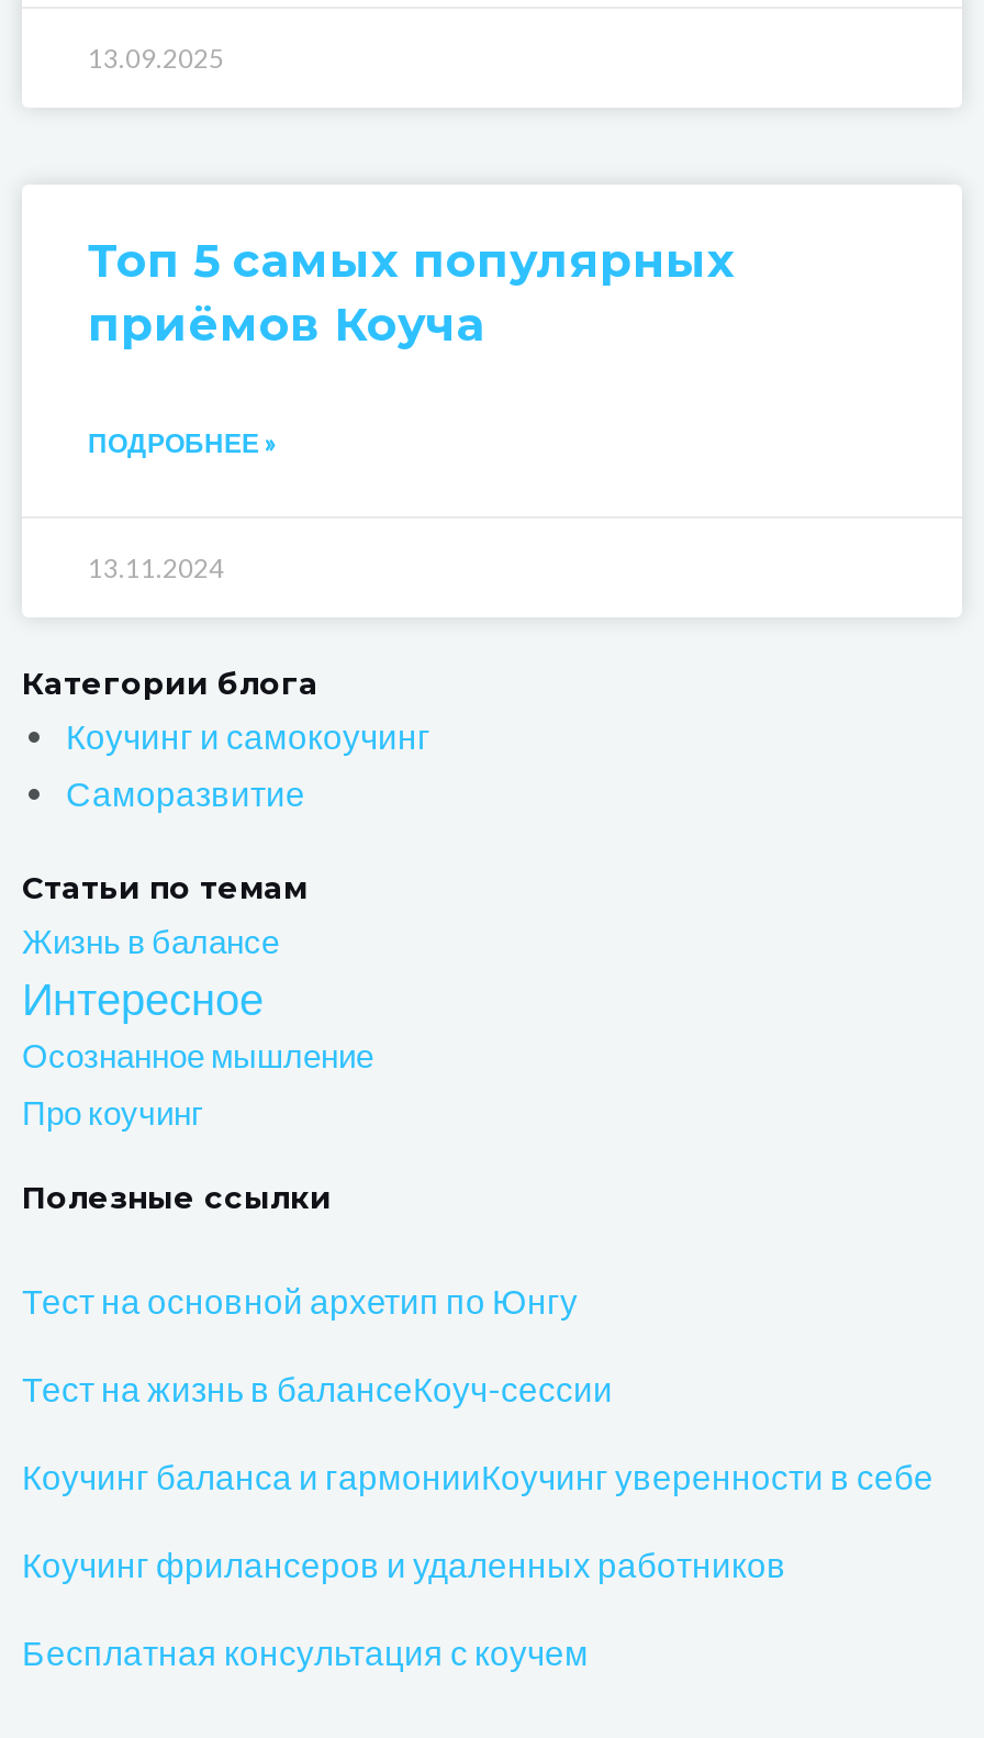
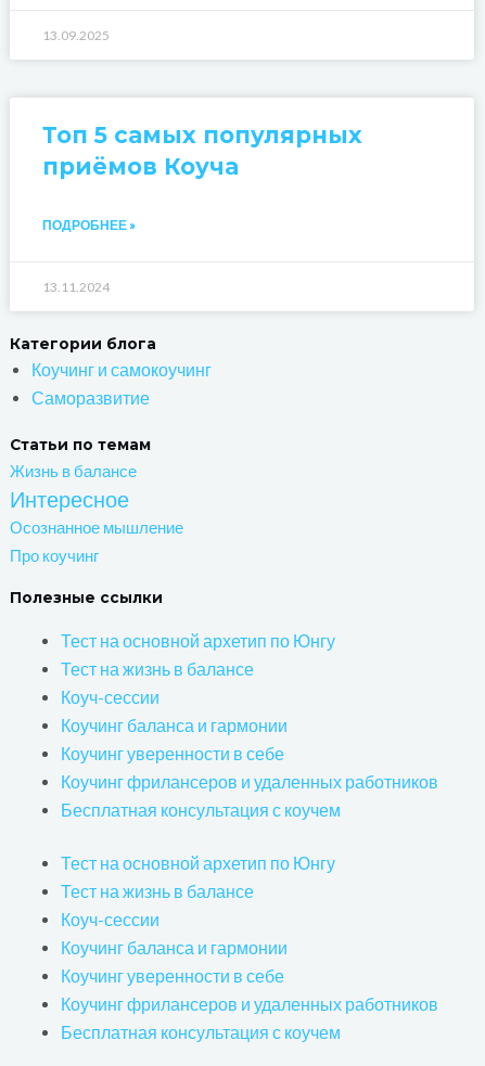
[22,1369,613,1409] Тест на жизнь в балансеКоуч-сессии -> [60,659,438,820] Тест на жизнь в балансе | Коуч-сессии | Коучинг баланса и гармонии | Коучинг уверенности в себе | Коучинг фрилансеров и удаленных работников | Бесплатная консультация с коучем
[22,1457,933,1497] Коучинг баланса и гармонииКоучинг уверенности в себе -> [60,854,335,986] Тест на основной архетип по Юнгу | Тест на жизнь в балансе | Коуч-сессии | Коучинг баланса и гармонии | Коучинг уверенности в себе

